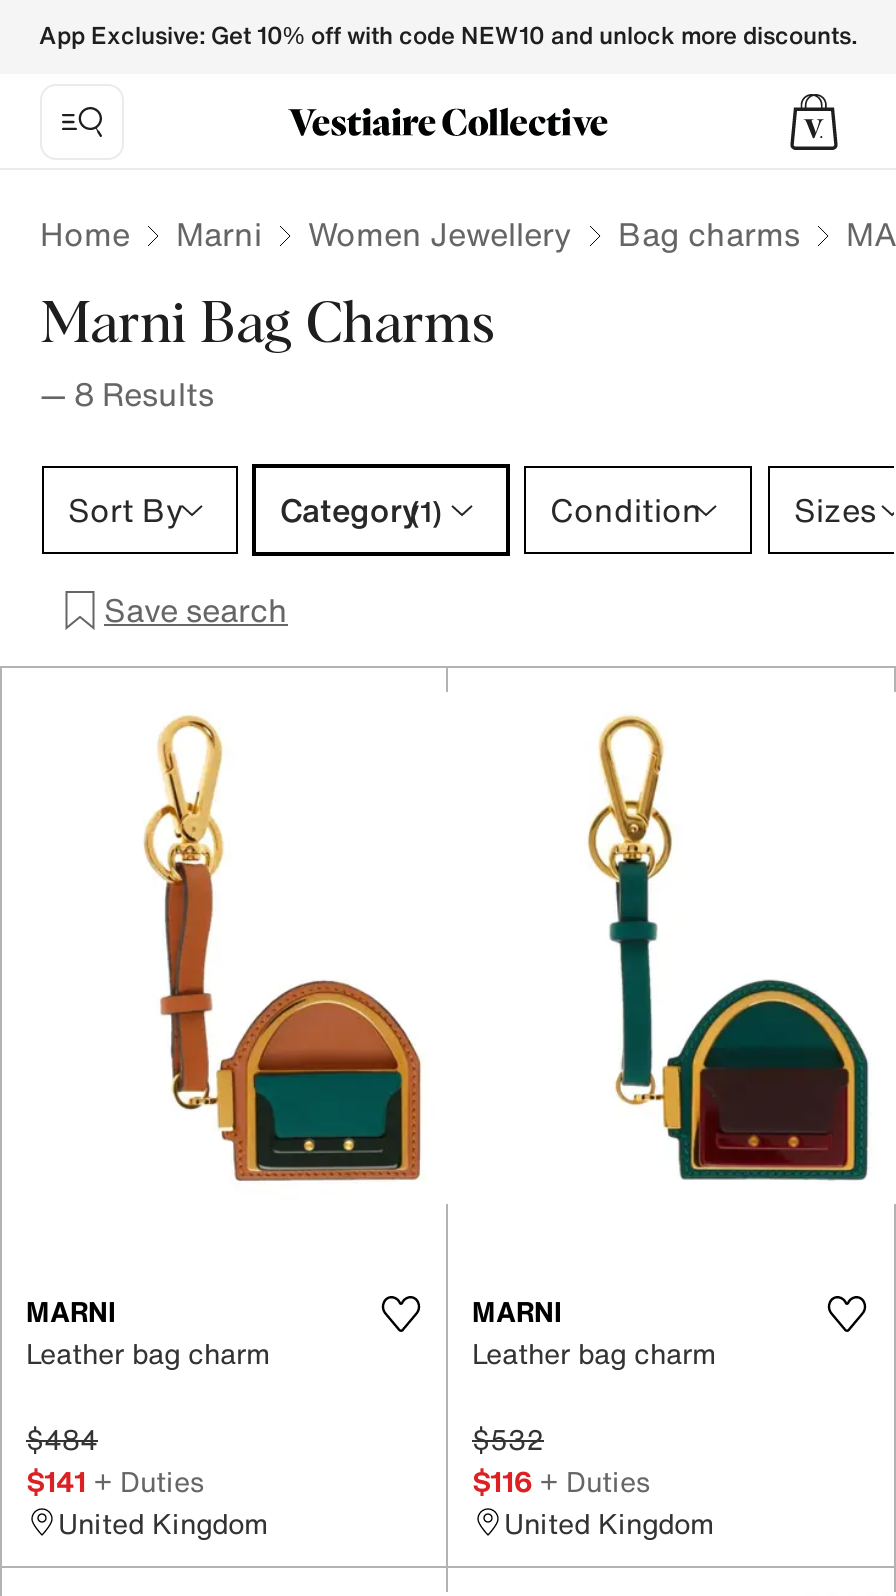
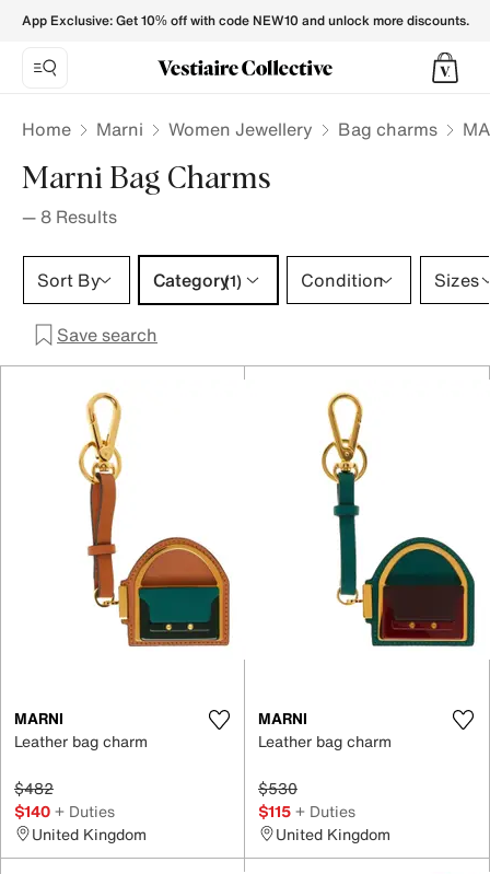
[26,1418,98,1460] $484 -> [14,777,54,800] $482
[472,1418,544,1460] $532 -> [258,777,297,800] $530
[26,1460,204,1502] $141 + Duties -> [14,800,115,822] $140 + Duties
[472,1460,650,1502] $116 + Duties -> [258,800,355,822] $115 + Duties

